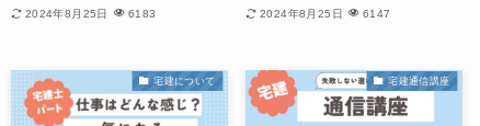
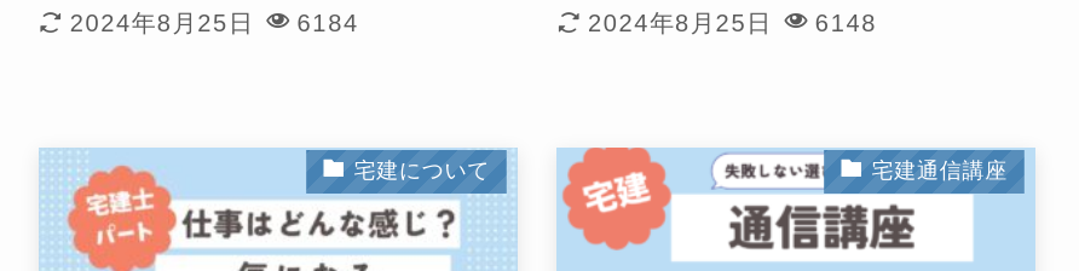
[25,8,156,20] 2024年8月25日 6183 -> [70,10,359,37] 2024年8月25日 6184
[260,8,391,20] 2024年8月25日 6147 -> [588,10,877,37] 2024年8月25日 6148

